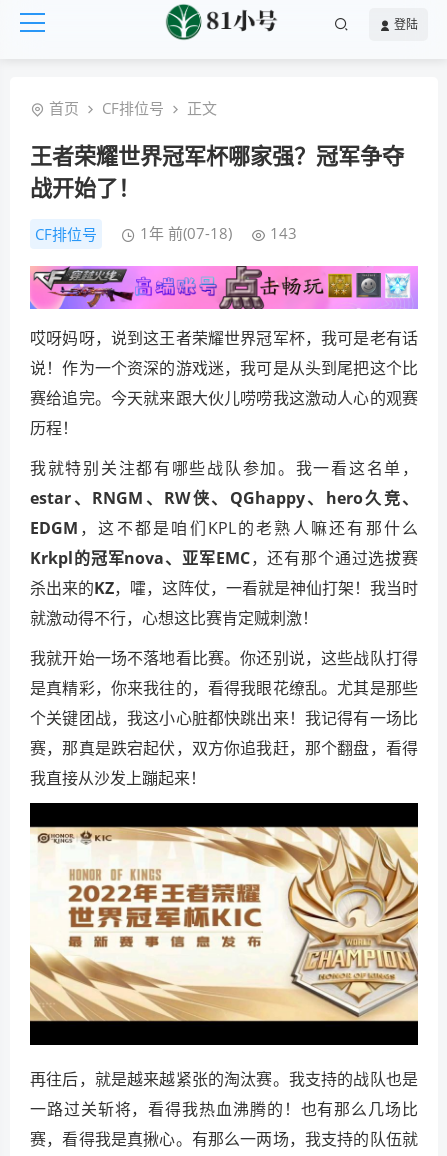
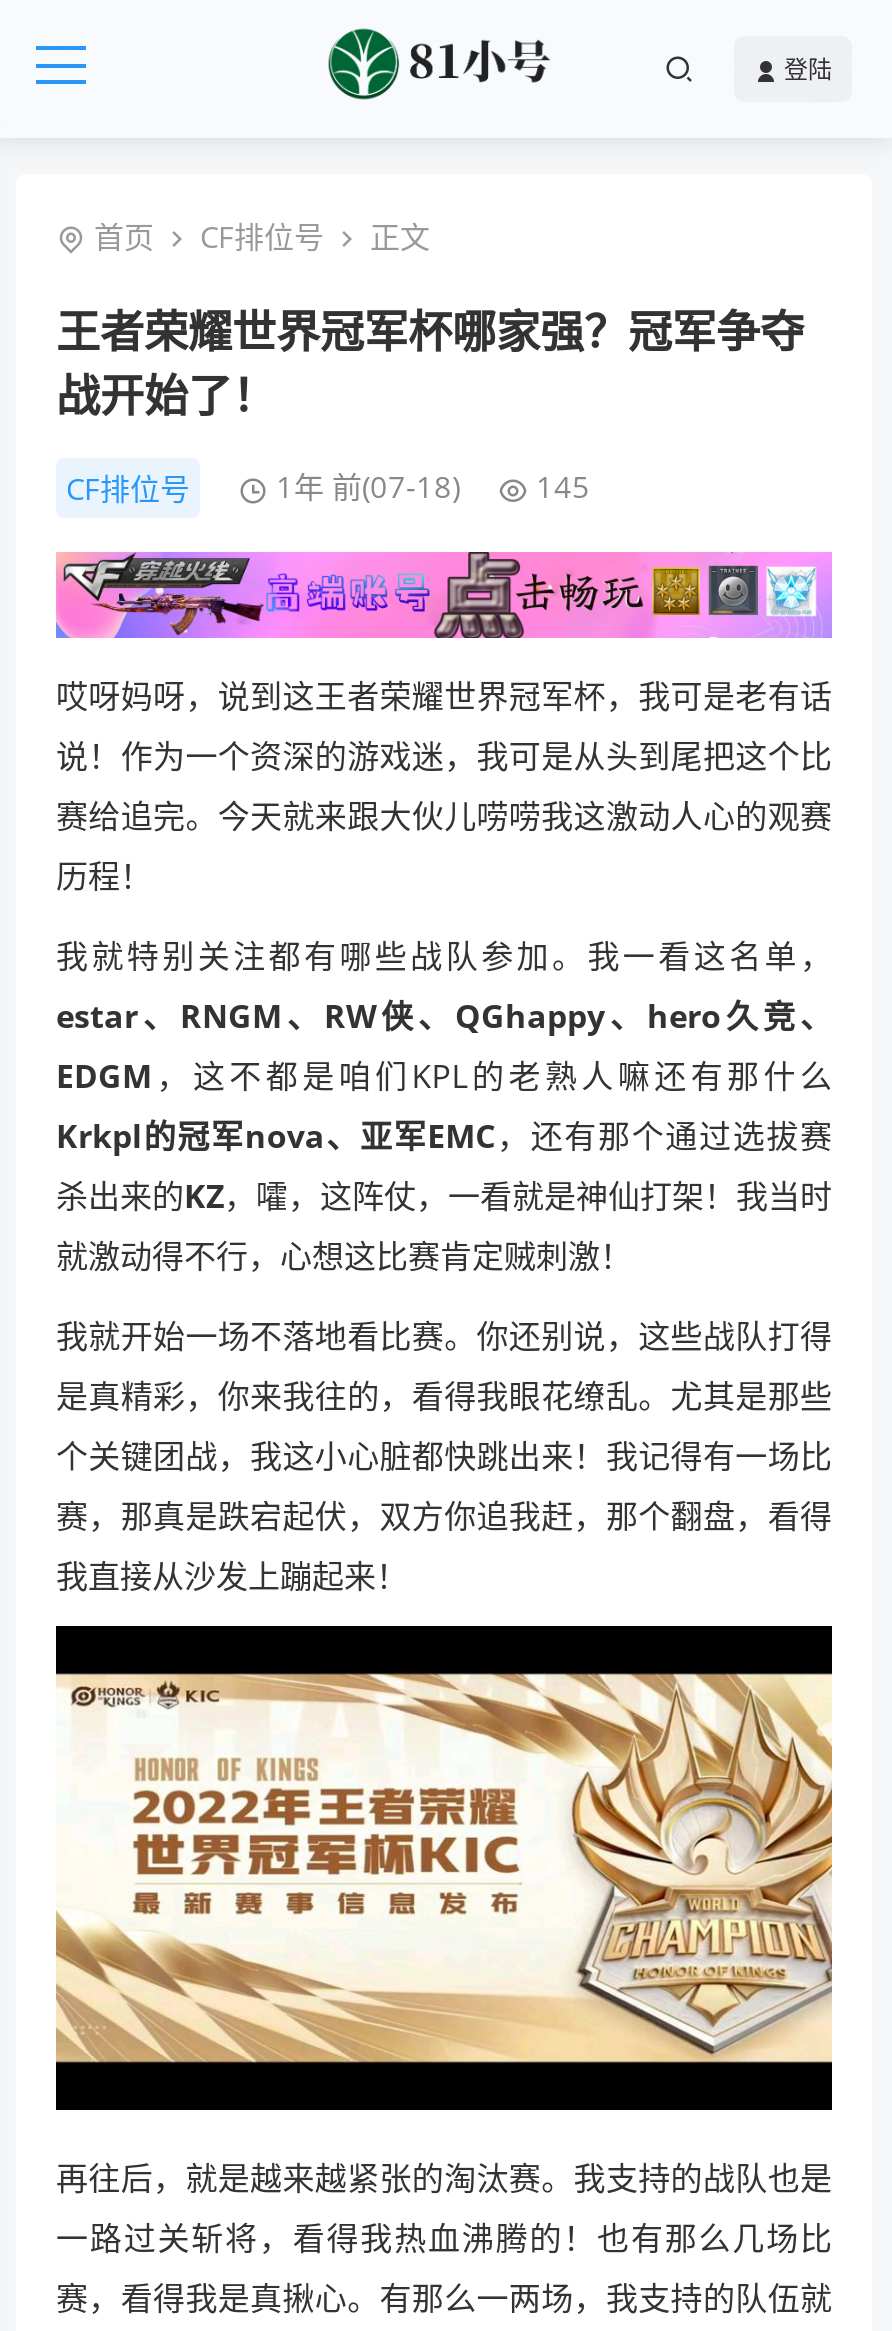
[140,223,297,243] 1年 前(07-18) 143 -> [276,466,590,506] 1年 前(07-18) 145

